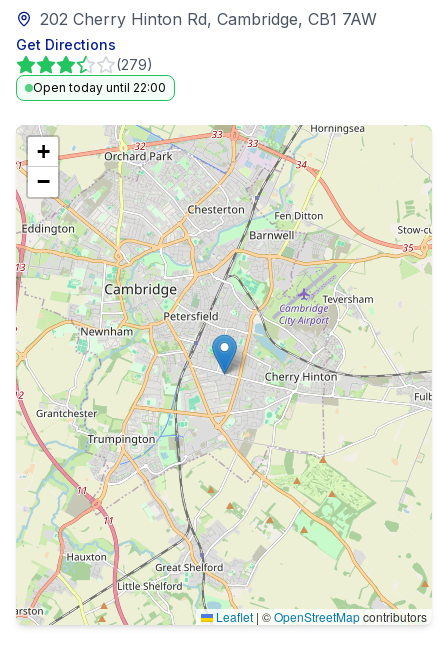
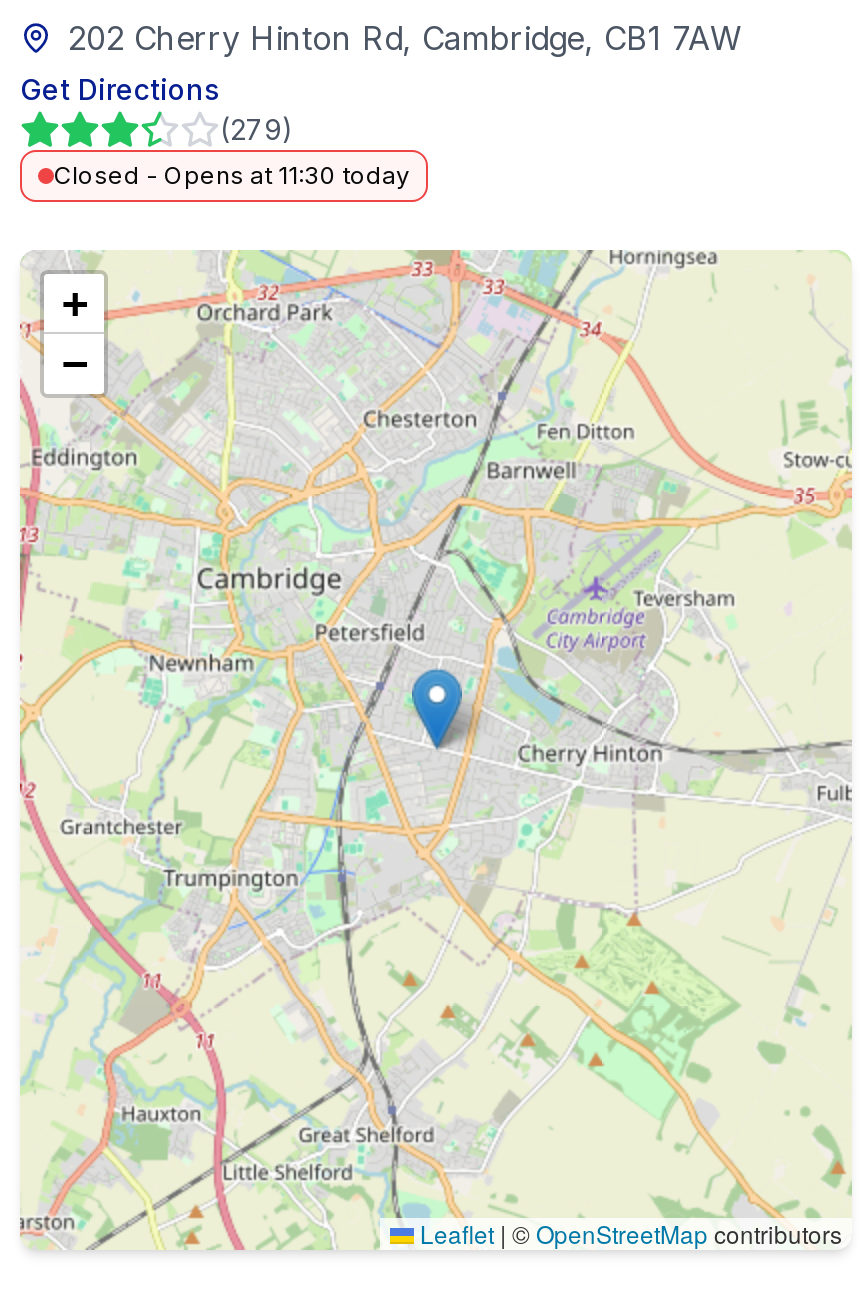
[33,80,166,95] Open today until 22:00 -> [54,160,410,190] Closed - Opens at 11:30 today

